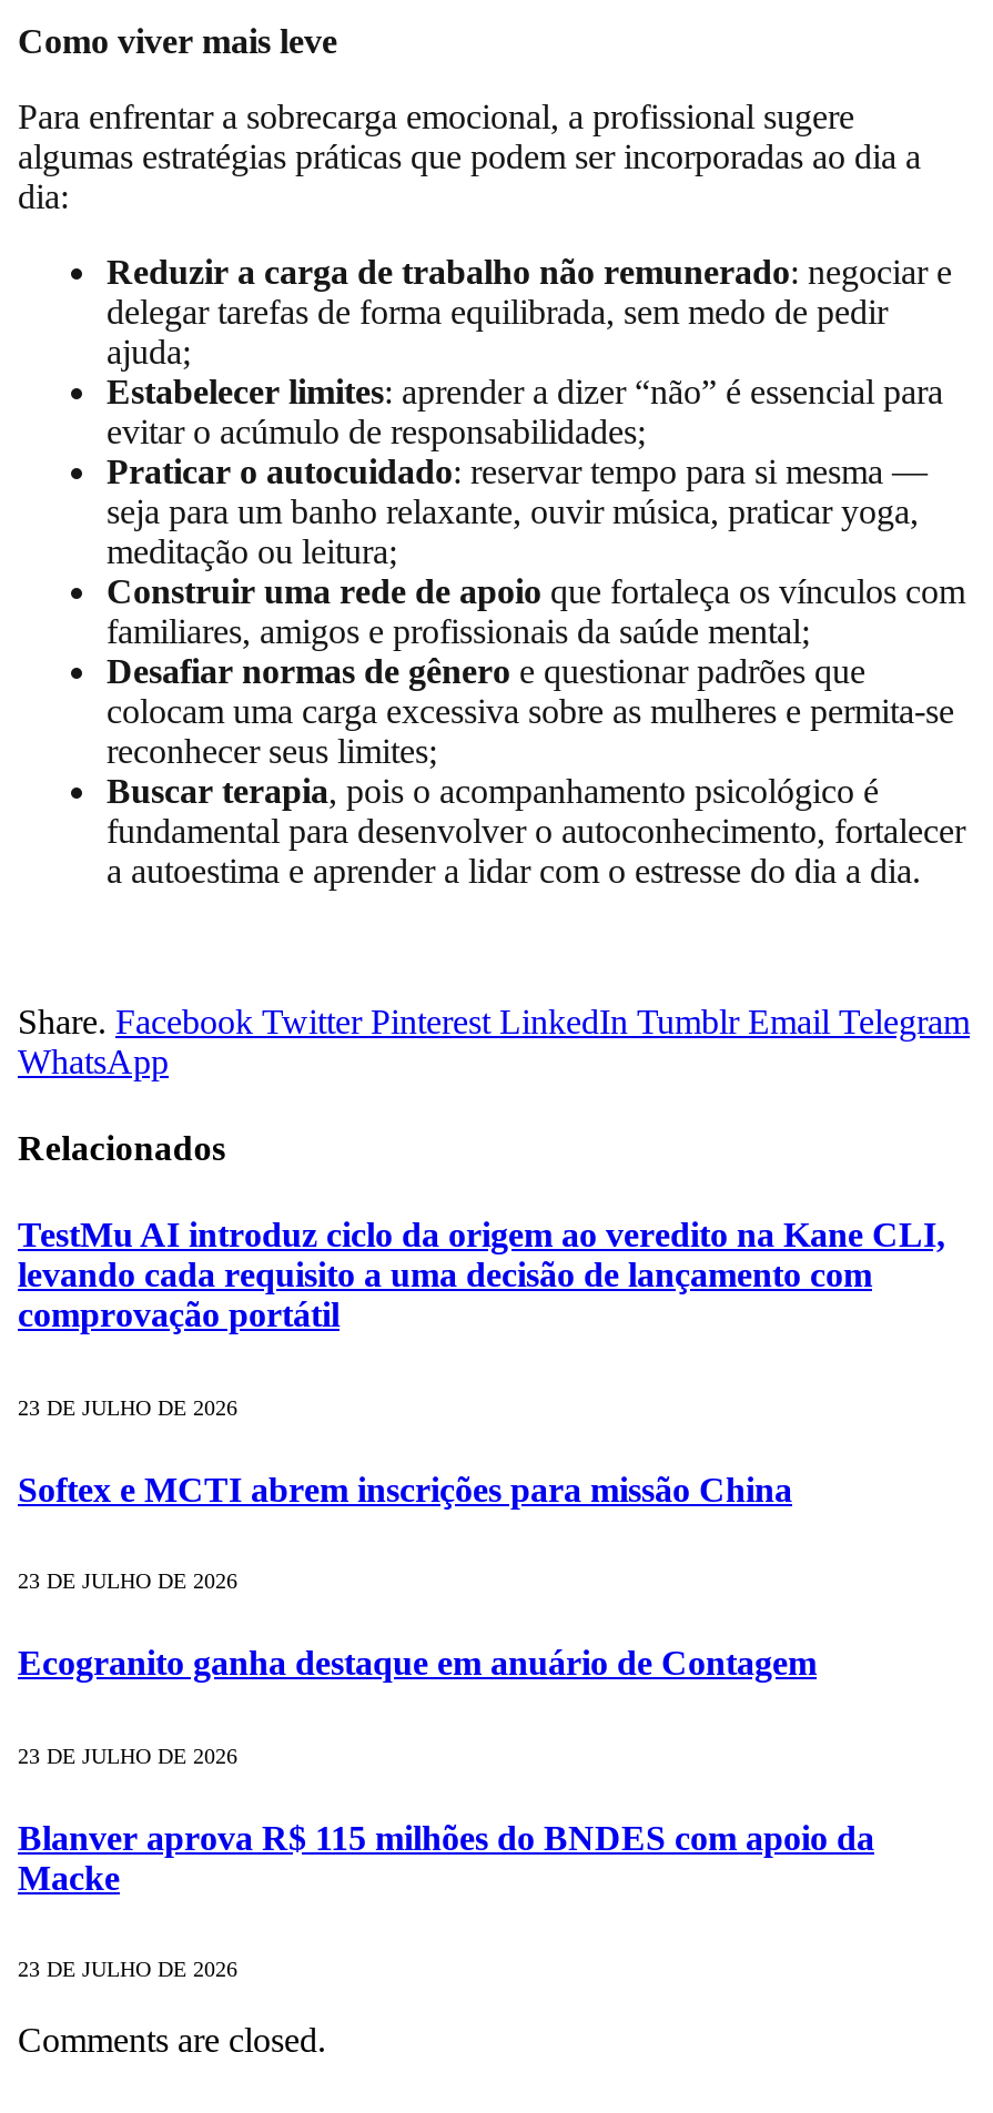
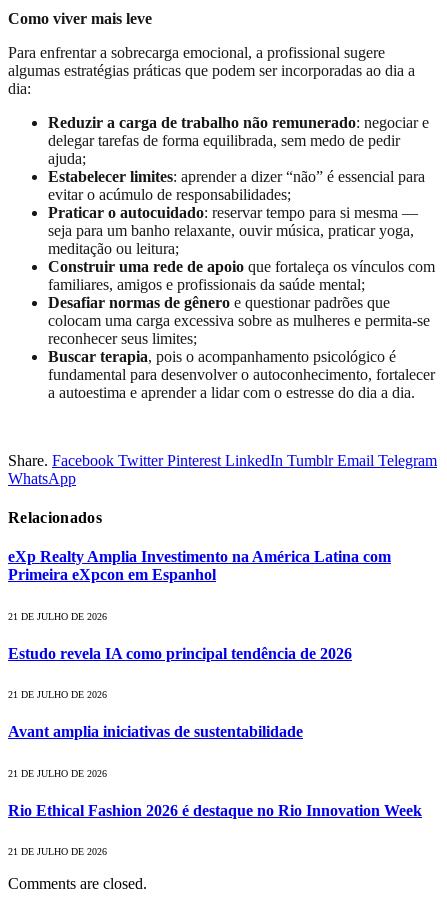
[18,1217,945,1334] TestMu AI introduz ciclo da origem ao veredito na Kane CLI, | levando cada requisito a uma decisão de lançamento com | comprovação portátil -> [8,548,391,583] eXp Realty Amplia Investimento na América Latina com | Primeira eXpcon em Espanhol
[18,1395,237,1419] 23 DE JULHO DE 2026 -> [8,611,107,622] 21 DE JULHO DE 2026
[18,1471,792,1508] Softex e MCTI abrem inscrições para missão China -> [8,645,352,662] Estudo revela IA como principal tendência de 2026
[18,1569,237,1593] 23 DE JULHO DE 2026 -> [8,689,107,700] 21 DE JULHO DE 2026
[18,1645,817,1683] Ecogranito ganha destaque em anuário de Contagem -> [8,723,303,740] Avant amplia iniciativas de sustentabilidade
[18,1743,237,1767] 23 DE JULHO DE 2026 -> [8,768,107,779] 21 DE JULHO DE 2026
[18,1819,874,1897] Blanver aprova R$ 115 milhões do BNDES com apoio da | Macke -> [8,802,422,819] Rio Ethical Fashion 2026 é destaque no Rio Innovation Week
[18,1957,237,1982] 23 DE JULHO DE 2026 -> [8,846,107,857] 21 DE JULHO DE 2026

